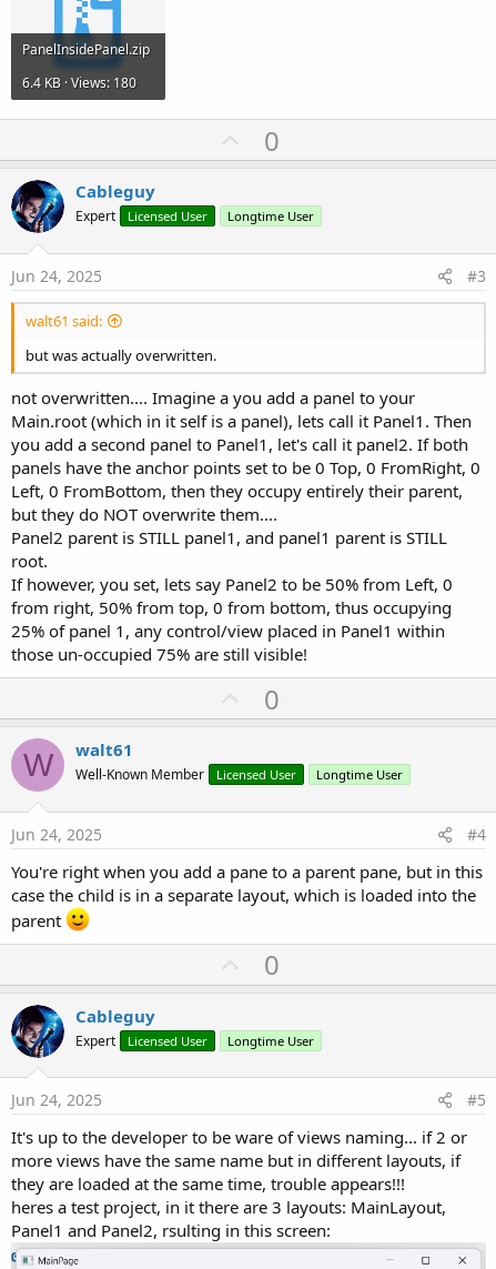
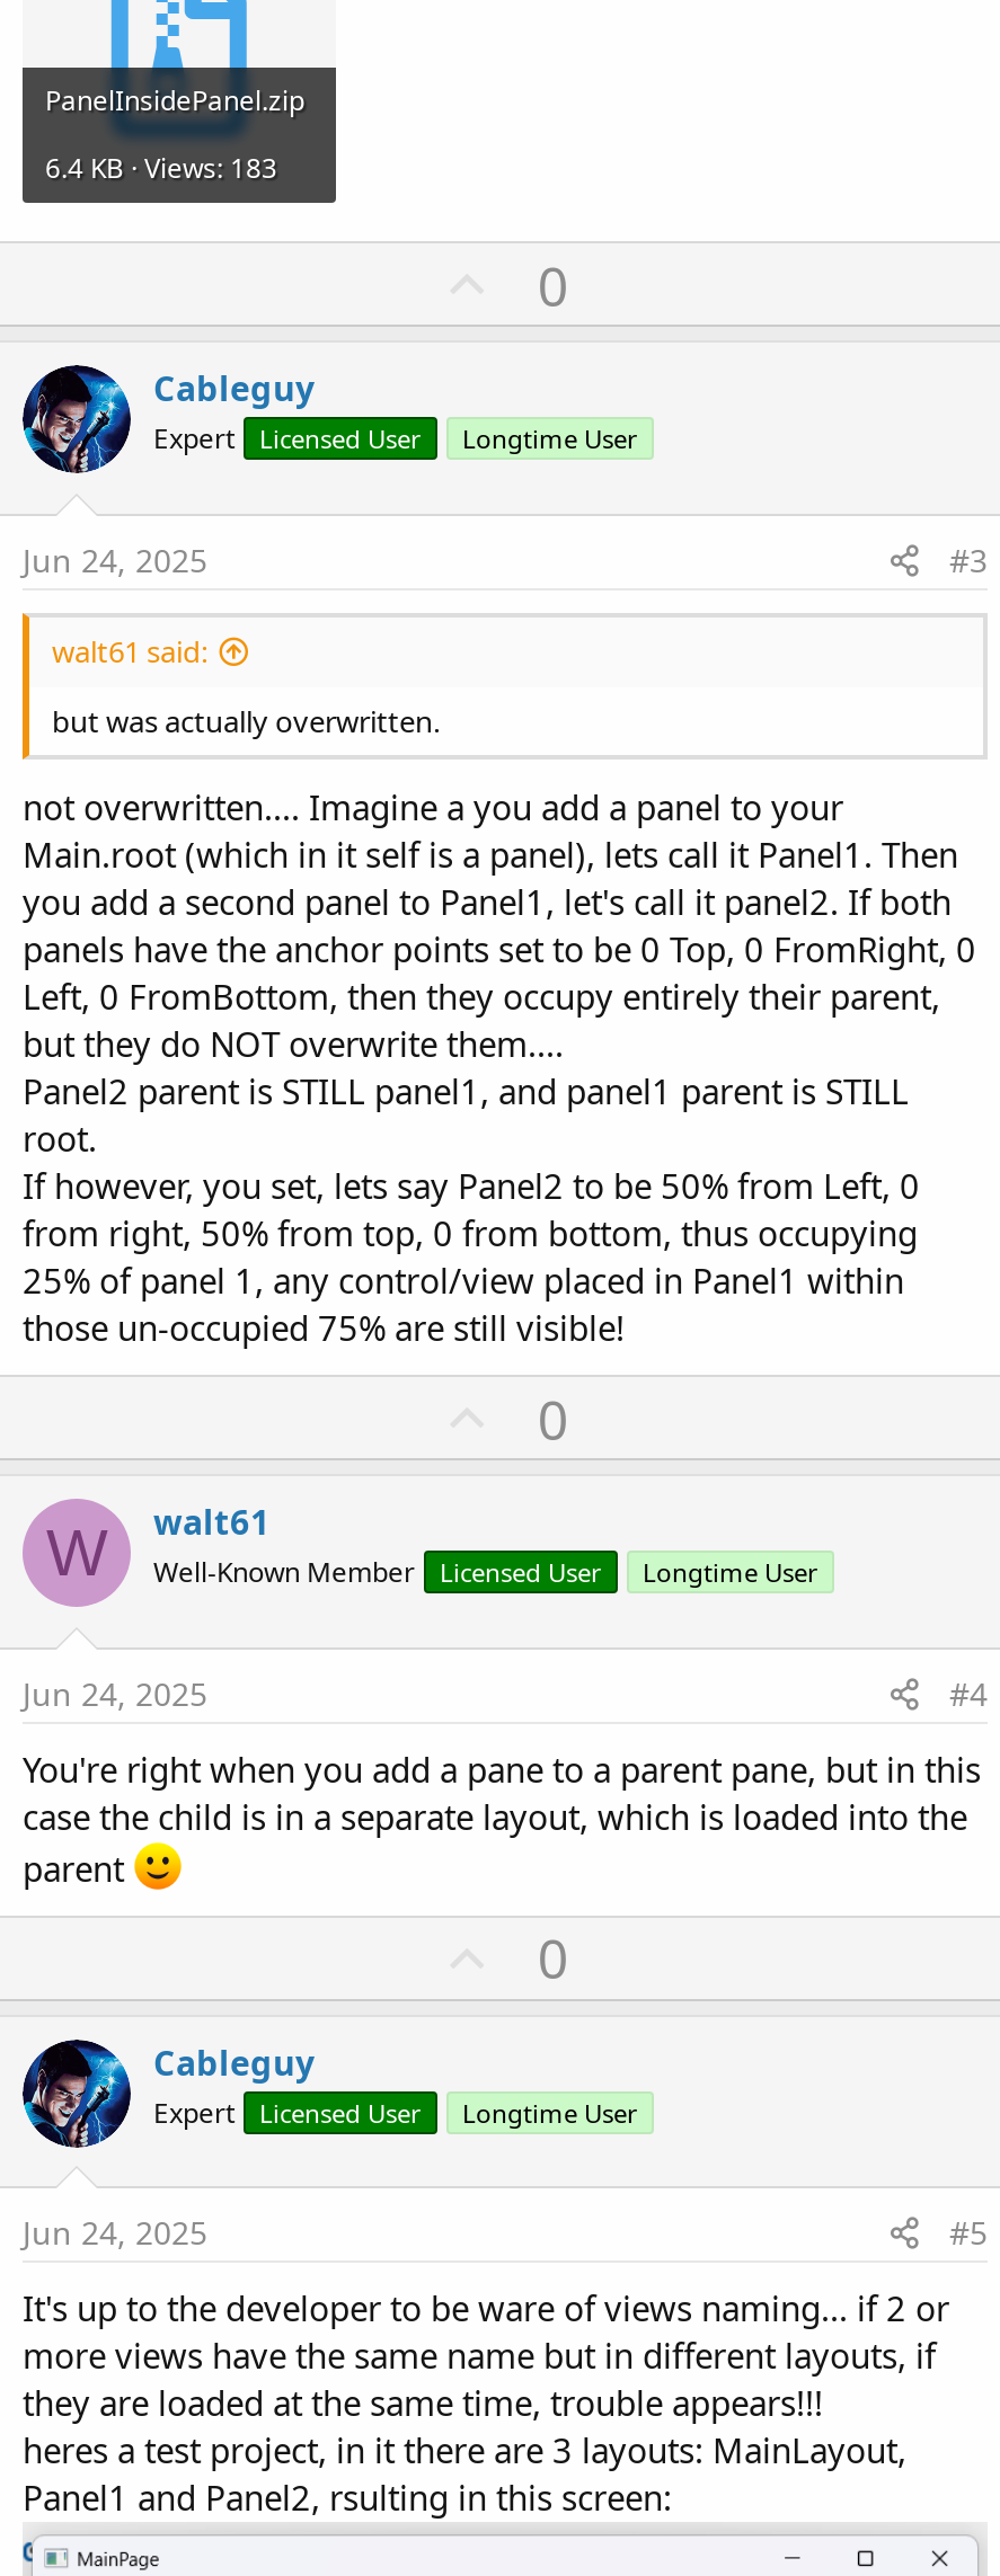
[22,73,136,92] 6.4 KB · Views: 180 -> [45,148,277,187] 6.4 KB · Views: 183

